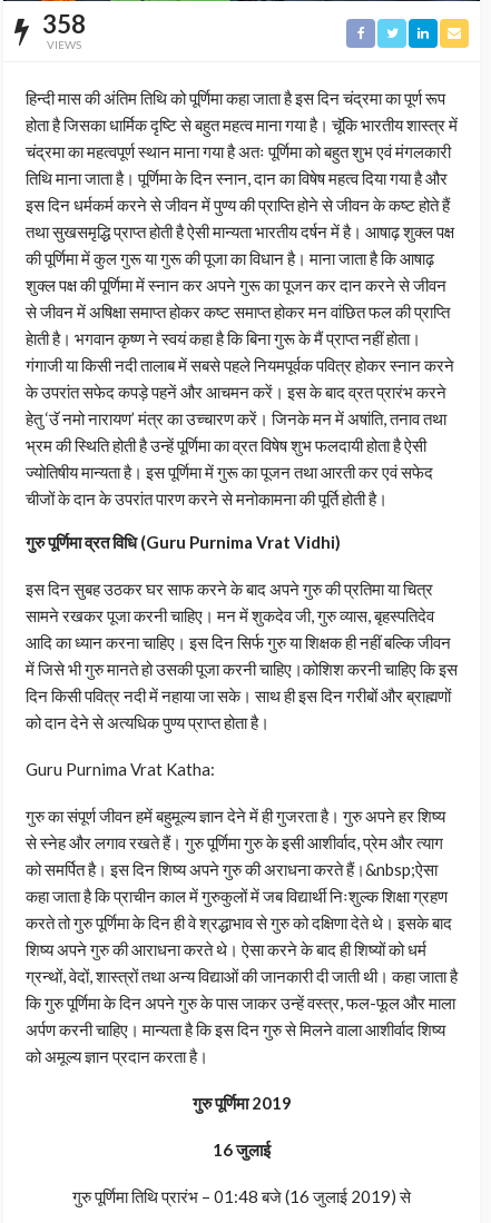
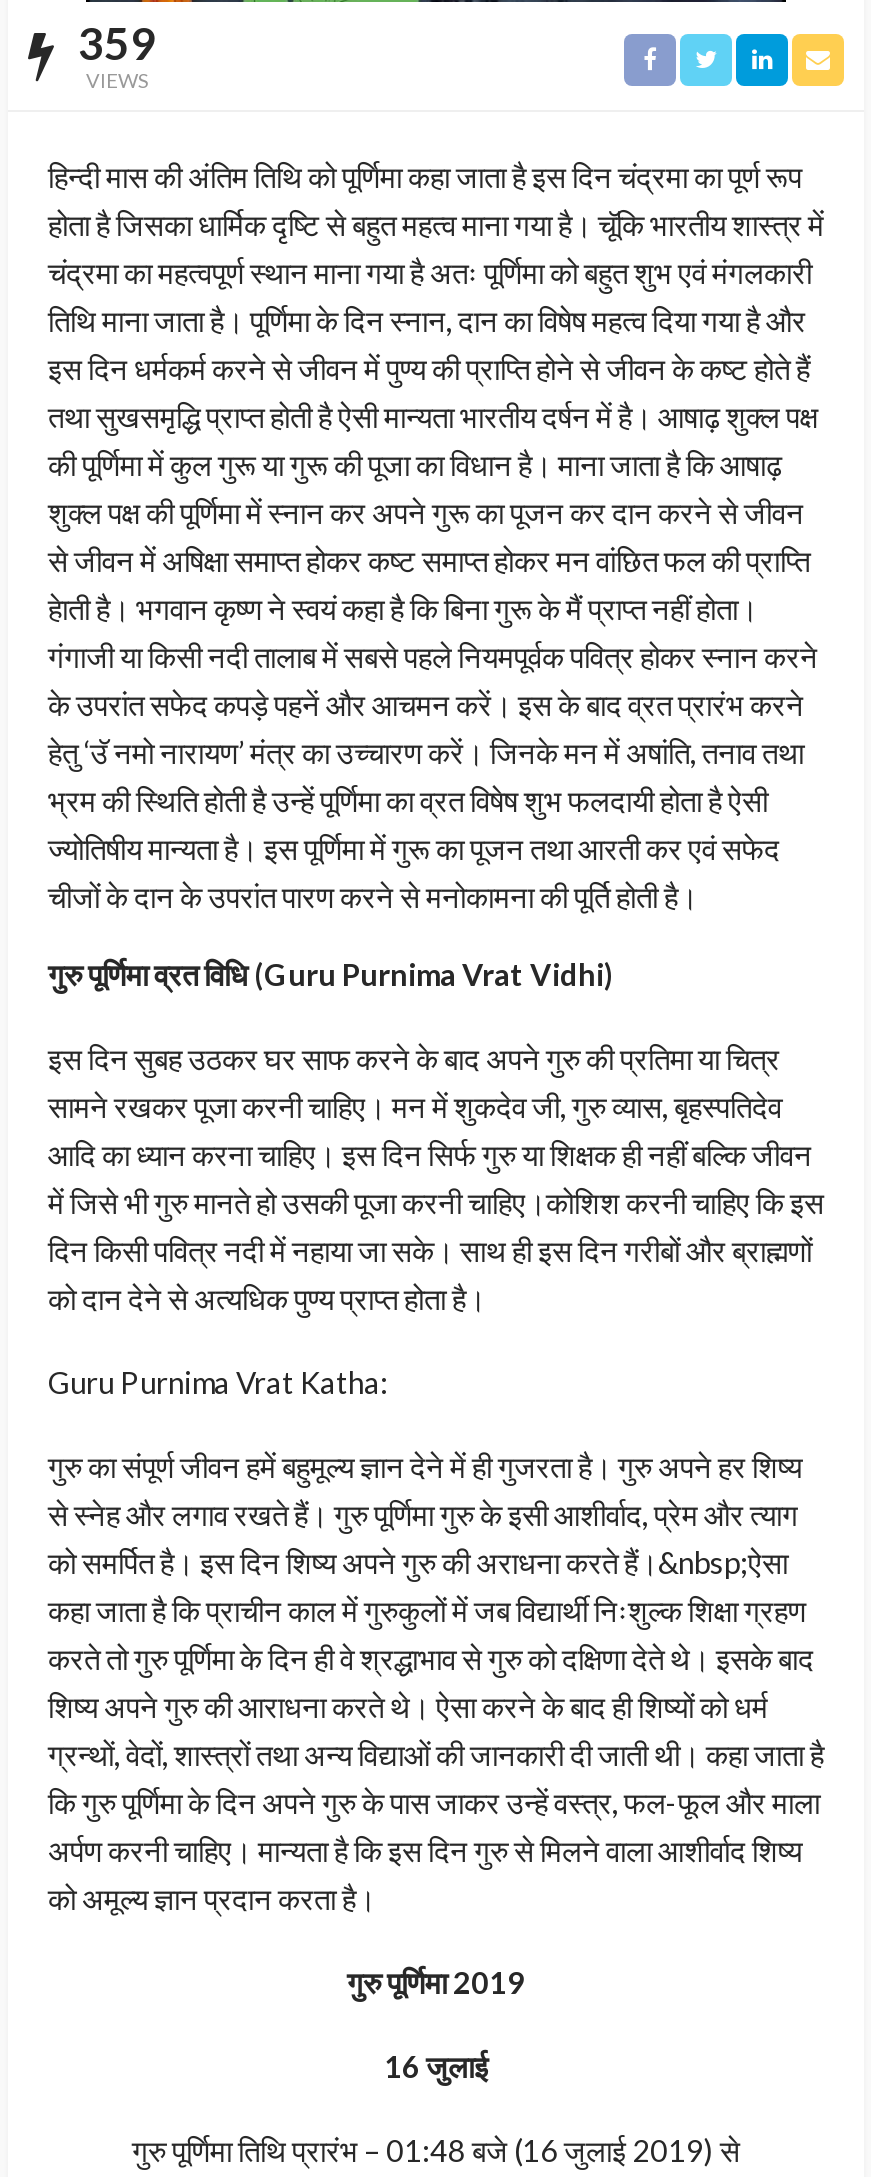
[42,9,86,39] 358 -> [78,16,156,70] 359

